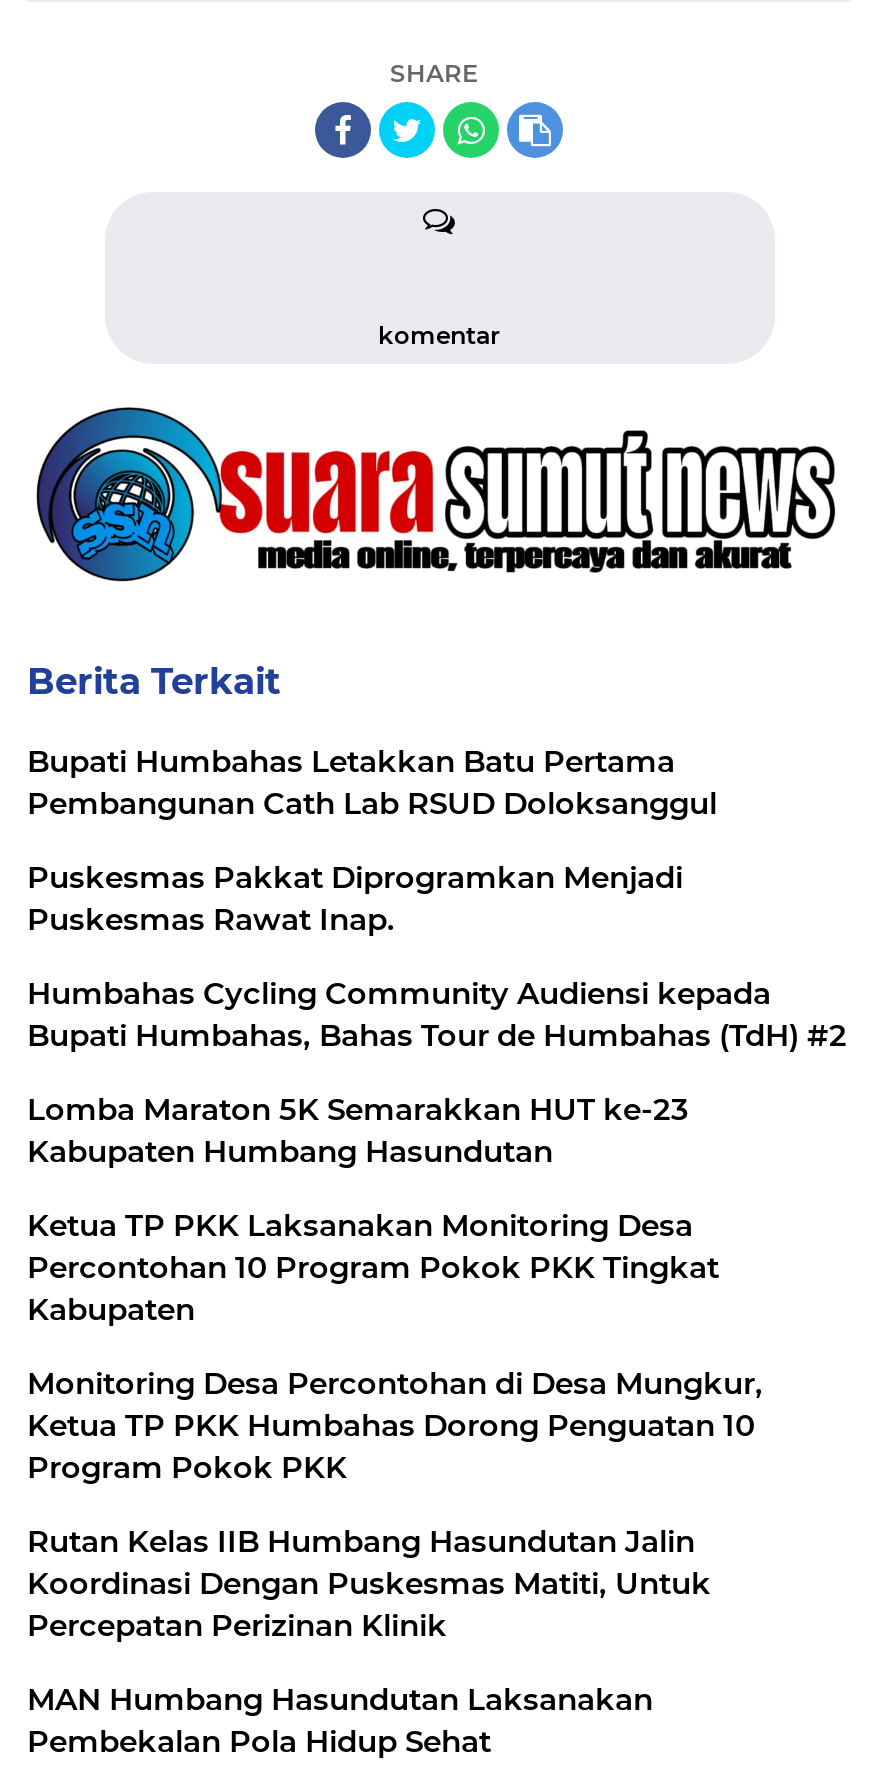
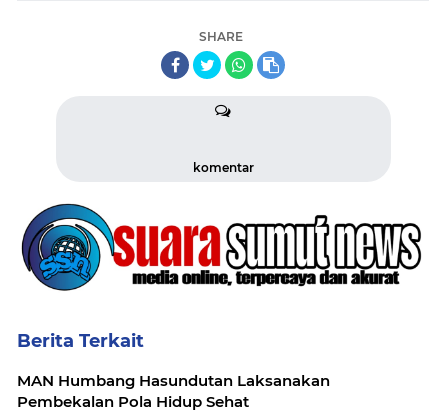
[27,742,847,1644] Bupati Humbahas Letakkan Batu Pertama | Pembangunan Cath Lab RSUD Doloksanggul | Puskesmas Pakkat Diprogramkan Menjadi | Puskesmas Rawat Inap. | Humbahas Cycling Community Audiensi kepada | Bupati Humbahas, Bahas Tour de Humbahas (TdH) #2 | Lomba Maraton 5K Semarakkan HUT ke-23 | Kabupaten Humbang Hasundutan | Ketua TP PKK Laksanakan Monitoring Desa | Percontohan 10 Program Pokok PKK Tingkat | Kabupaten | Monitoring Desa Percontohan di Desa Mungkur, | Ketua TP PKK Humbahas Dorong Penguatan 10 | Program Pokok PKK | Rutan Kelas IIB Humbang Hasundutan Jalin | Koordinasi Dengan Puskesmas Matiti, Untuk | Percepatan Perizinan Klinik -> none

